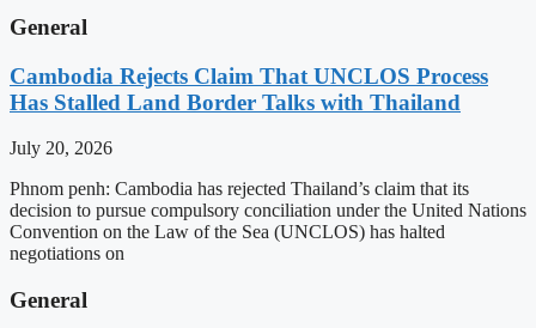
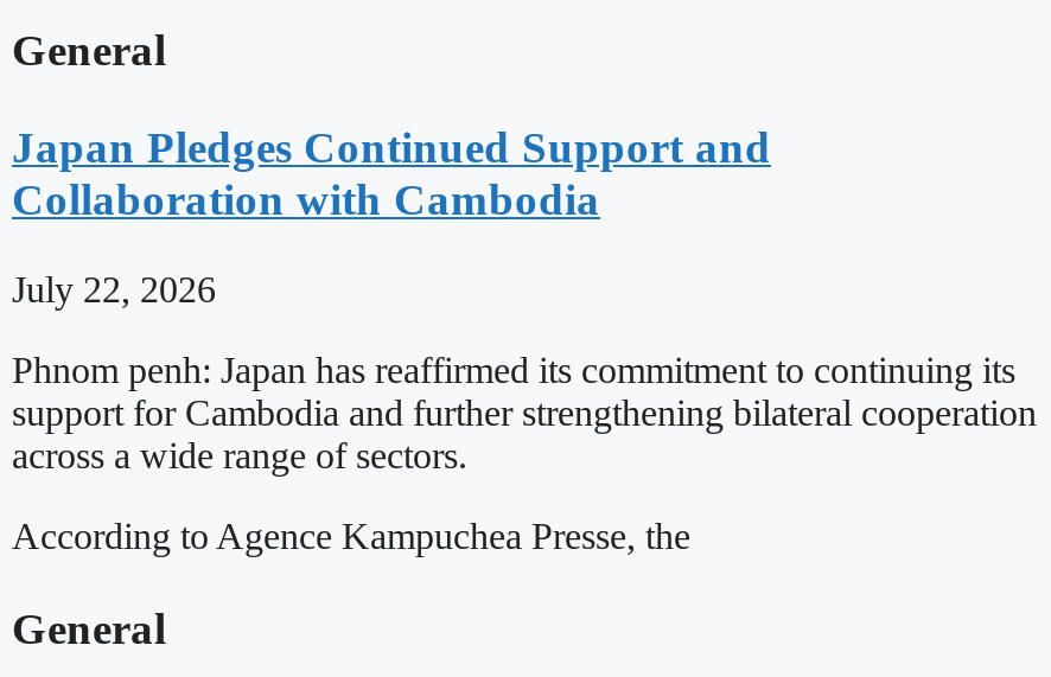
[10,63,526,264] Cambodia Rejects Claim That UNCLOS Process | Has Stalled Land Border Talks with Thailand | July 20, 2026 | Phnom penh: Cambodia has rejected Thailand’s claim that its | decision to pursue compulsory conciliation under the United Nations | Convention on the Law of the Sea (UNCLOS) has halted | negotiations on -> [12,122,1037,557] Japan Pledges Continued Support and | Collaboration with Cambodia | July 22, 2026 | Phnom penh: Japan has reaffirmed its commitment to continuing its | support for Cambodia and further strengthening bilateral cooperation | across a wide range of sectors. | According to Agence Kampuchea Presse, the

